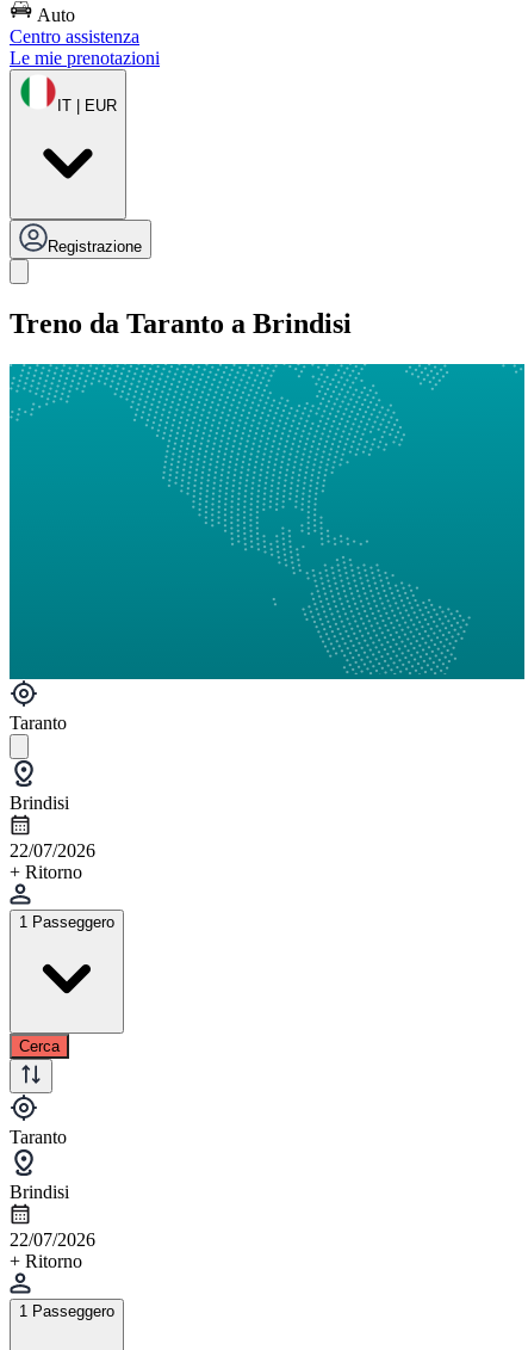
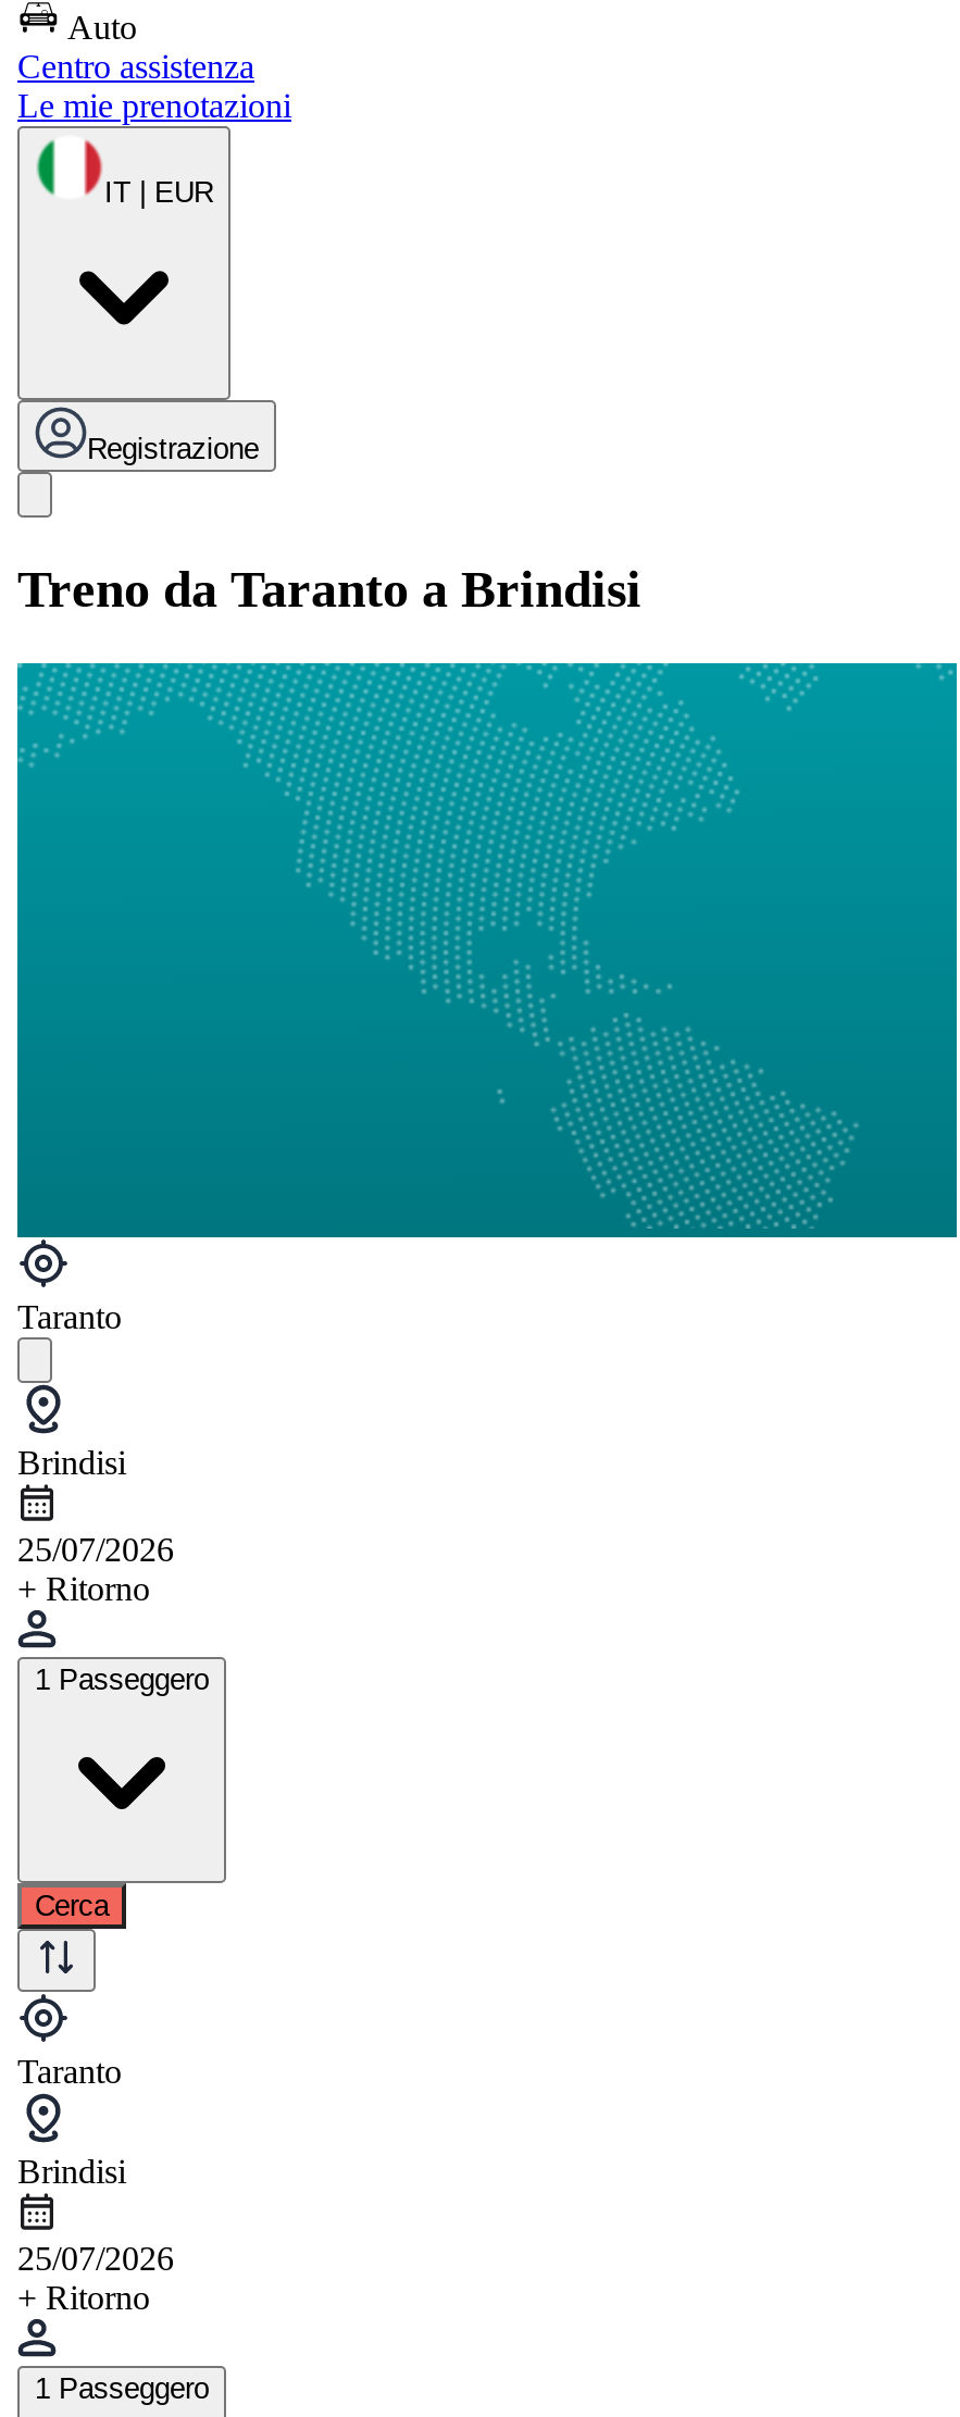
[10,840,95,860] 22/07/2026 -> [17,1530,174,1567] 25/07/2026
[10,1229,95,1249] 22/07/2026 -> [17,2239,174,2276] 25/07/2026

